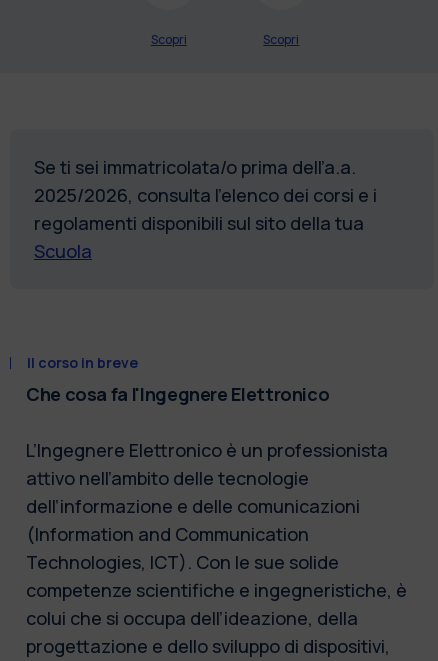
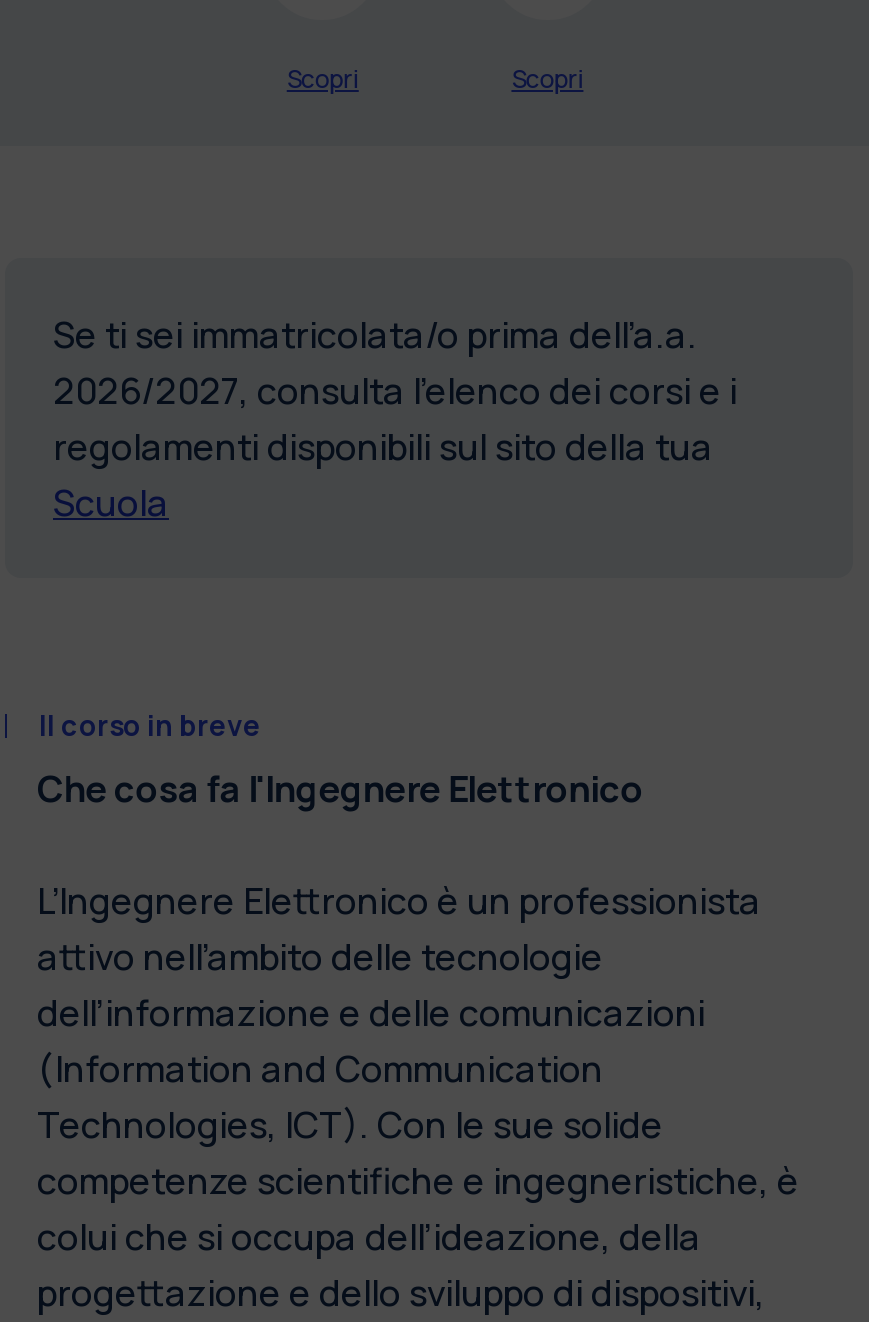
[34,182,377,206] 2025/2026, consulta l’elenco dei corsi e i -> [53,365,737,413] 2026/2027, consulta l’elenco dei corsi e i

